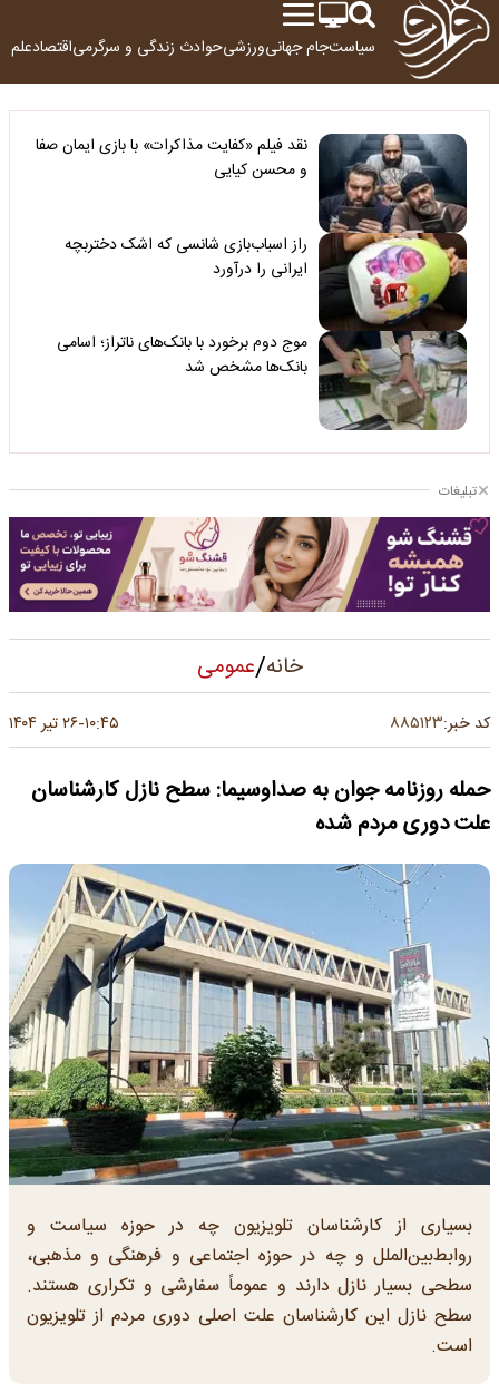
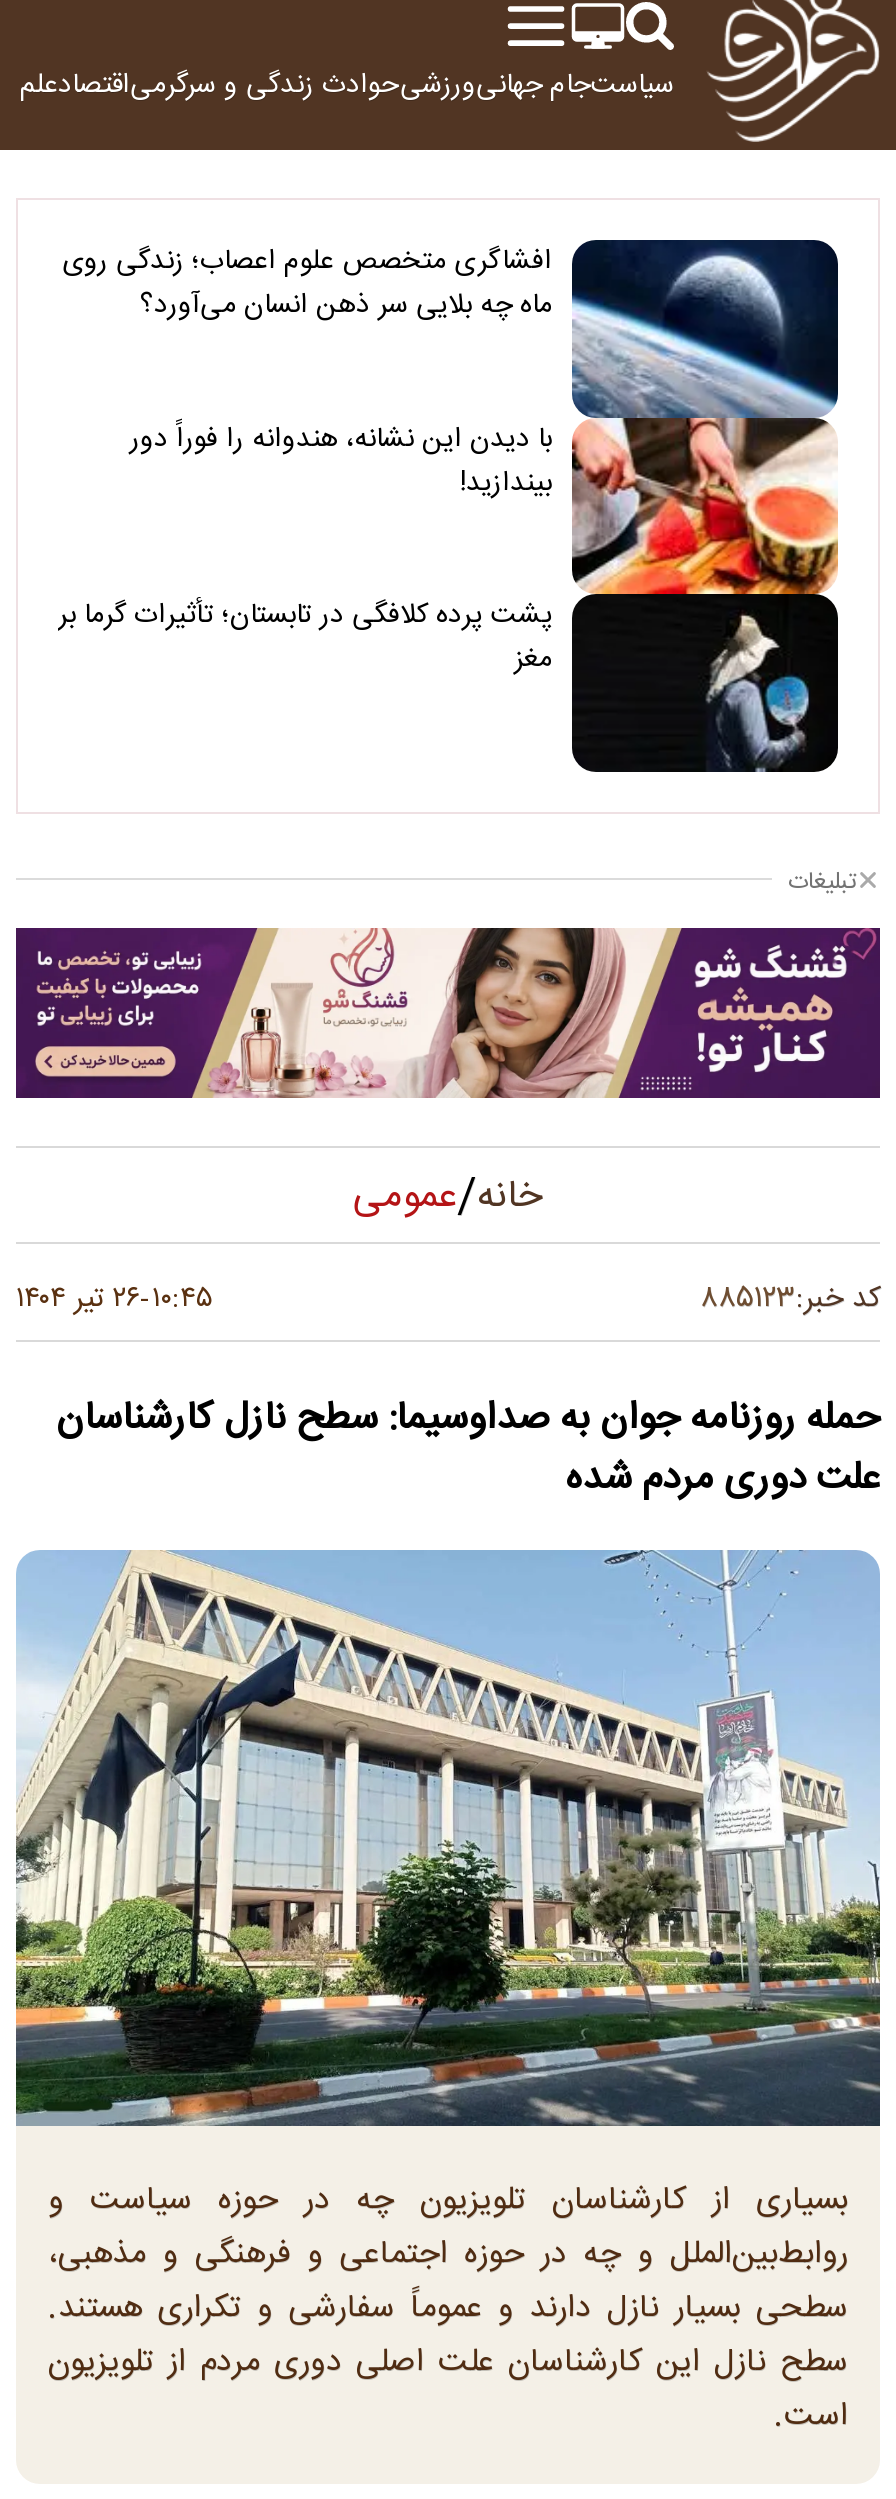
[36,133,468,431] [image] | نقد فیلم «کفایت مذاکرات» با بازی ایمان صفا | و محسن کیایی -> [62,238,840,774] [image] | افشاگری متخصص علوم اعصاب؛ زندگی روی | ماه چه بلایی سر ذهن انسان می‌آورد؟
[65,231,307,282] راز اسباب‌بازی شانسی که اشک دختربچه | ایرانی را درآورد -> [130,415,552,505] با دیدن این نشانه، هندوانه را فوراً دور | بیندازید!
[57,330,307,380] موج دوم برخورد با بانک‌های ناتراز؛ اسامی | بانک‌ها مشخص شد -> [58,593,552,683] پشت پرده کلافگی در تابستان؛ تأثیرات گرما بر | مغز

